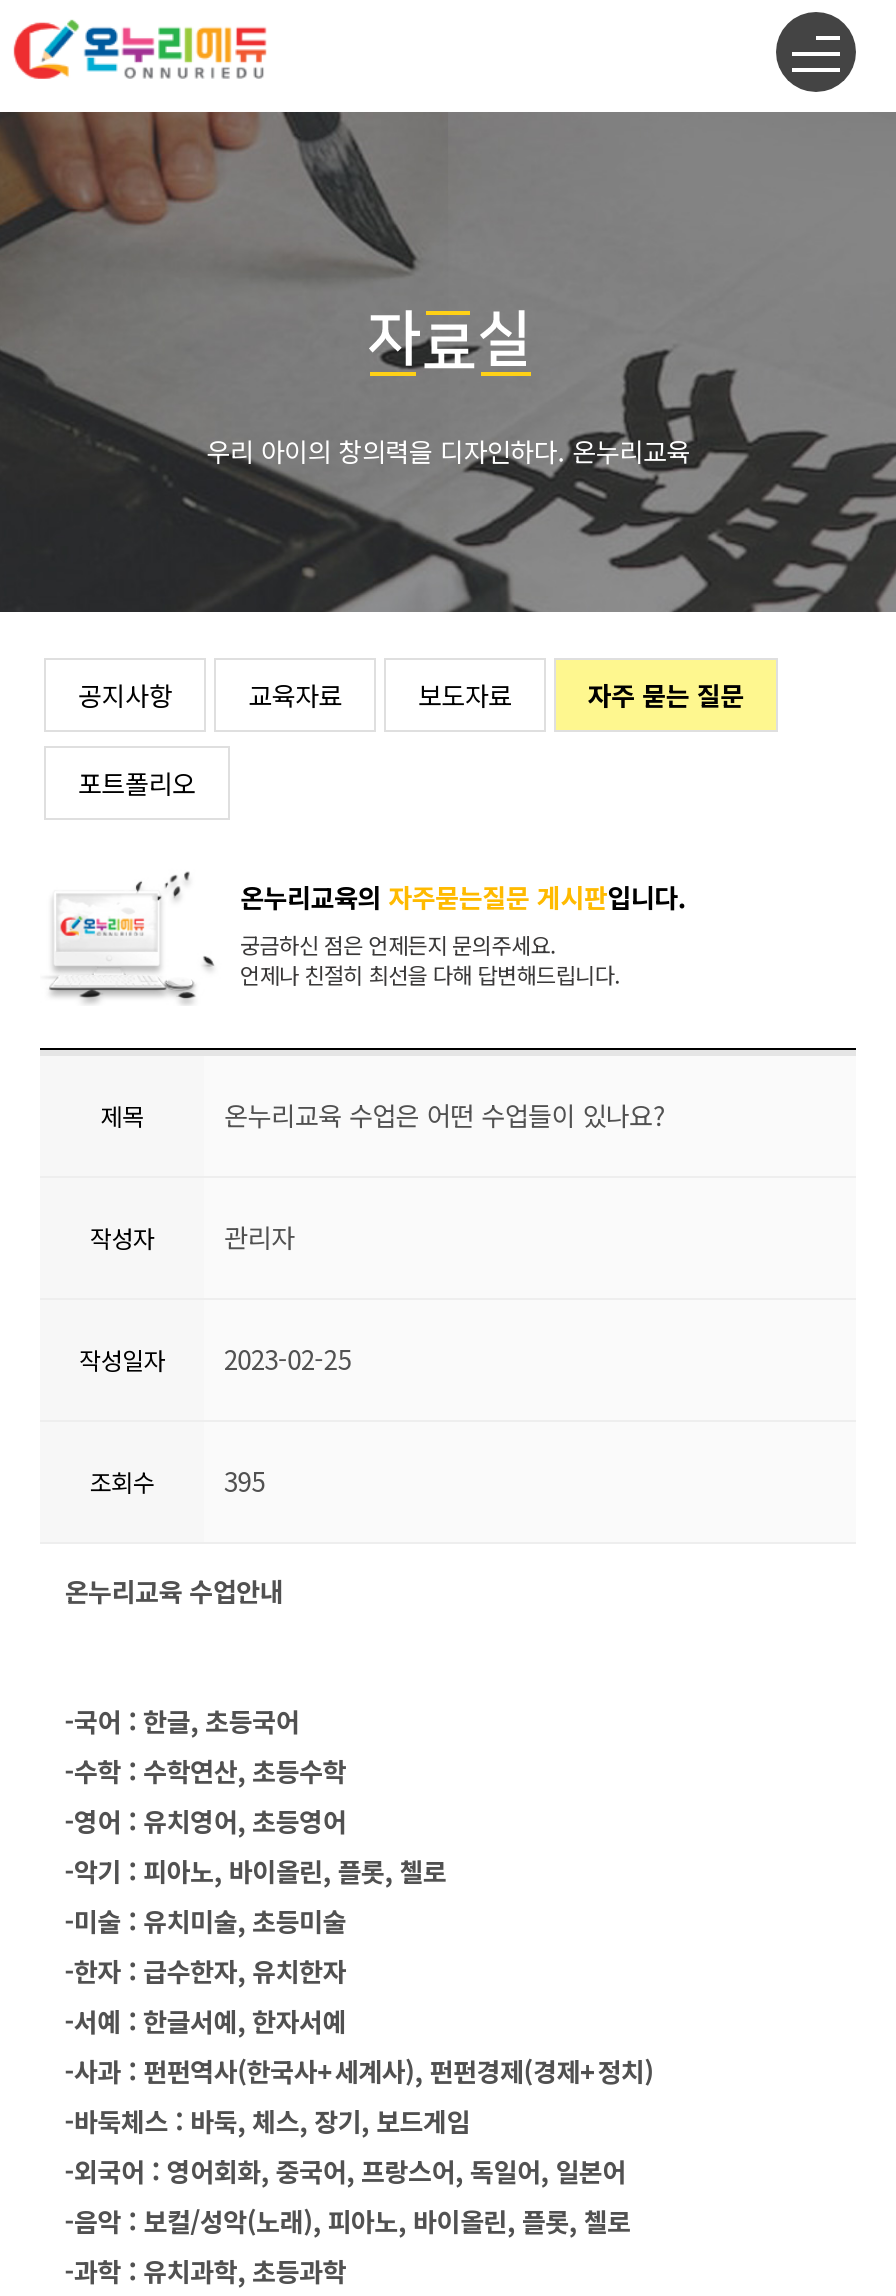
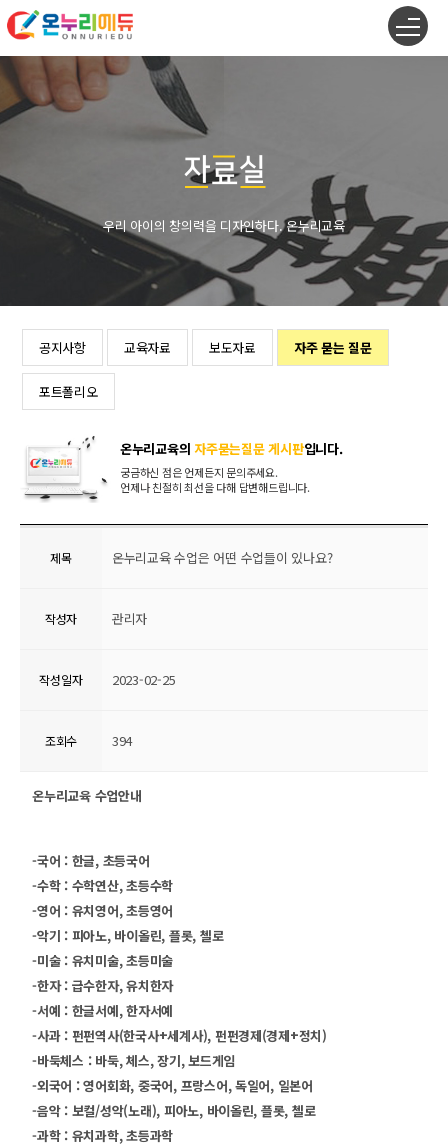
[224,1462,264,1500] 395 -> [112,731,132,750] 394

